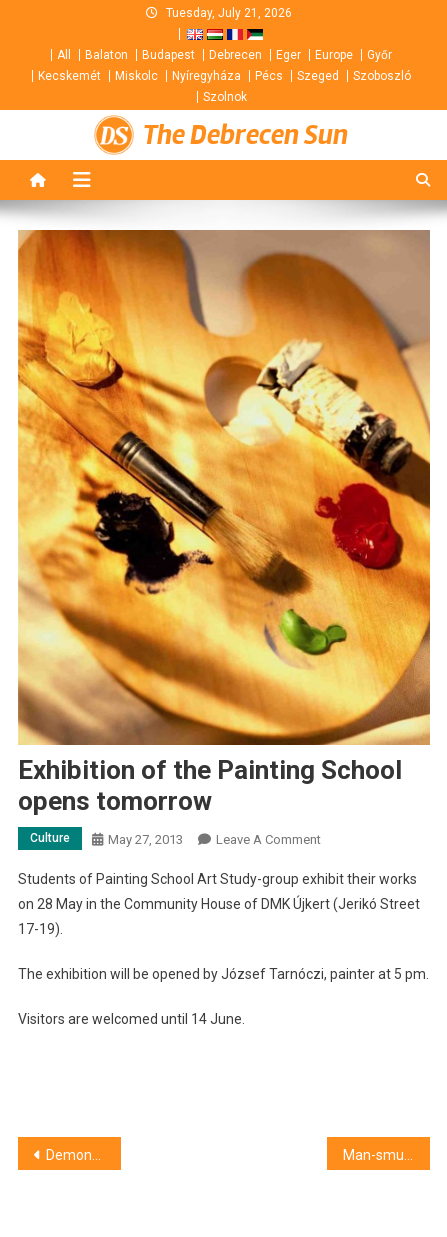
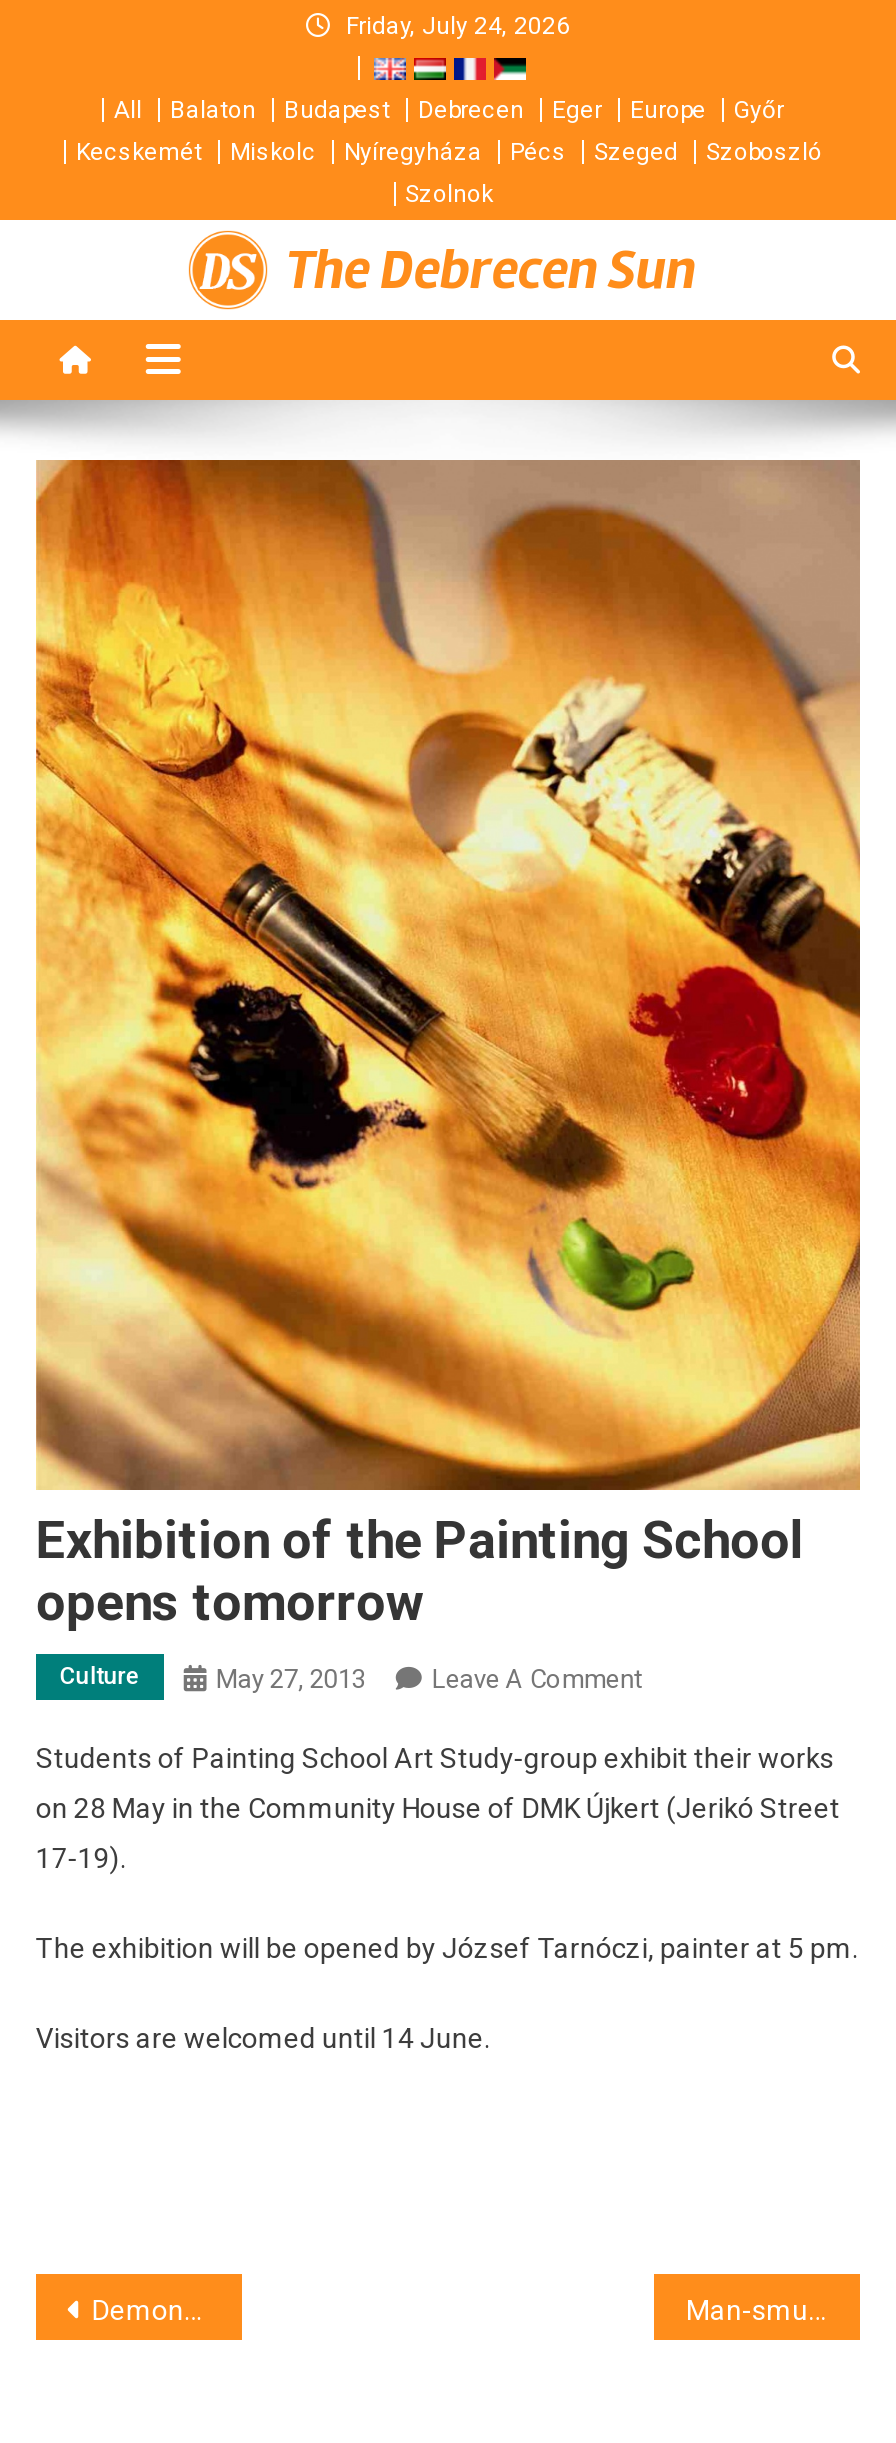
[166,6,292,20] Tuesday, July 21, 2026 -> [346,12,570,40] Friday, July 24, 2026

